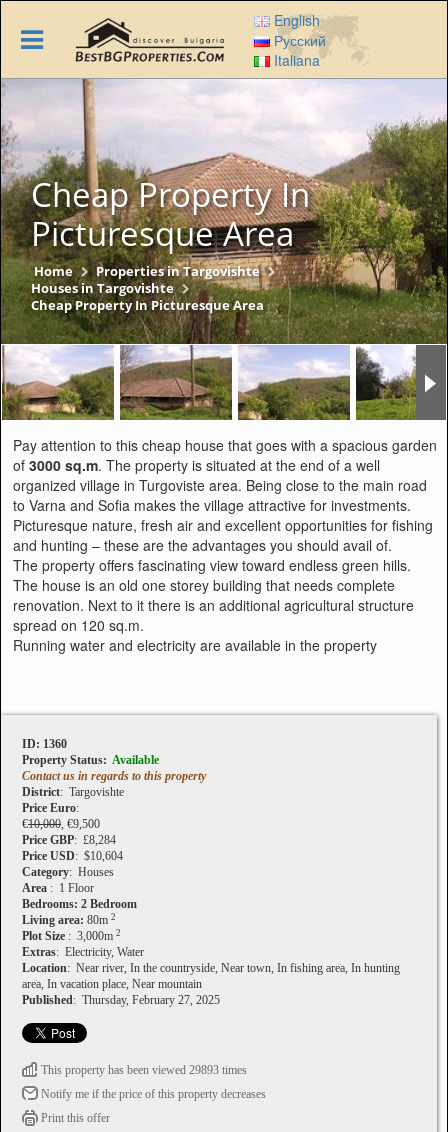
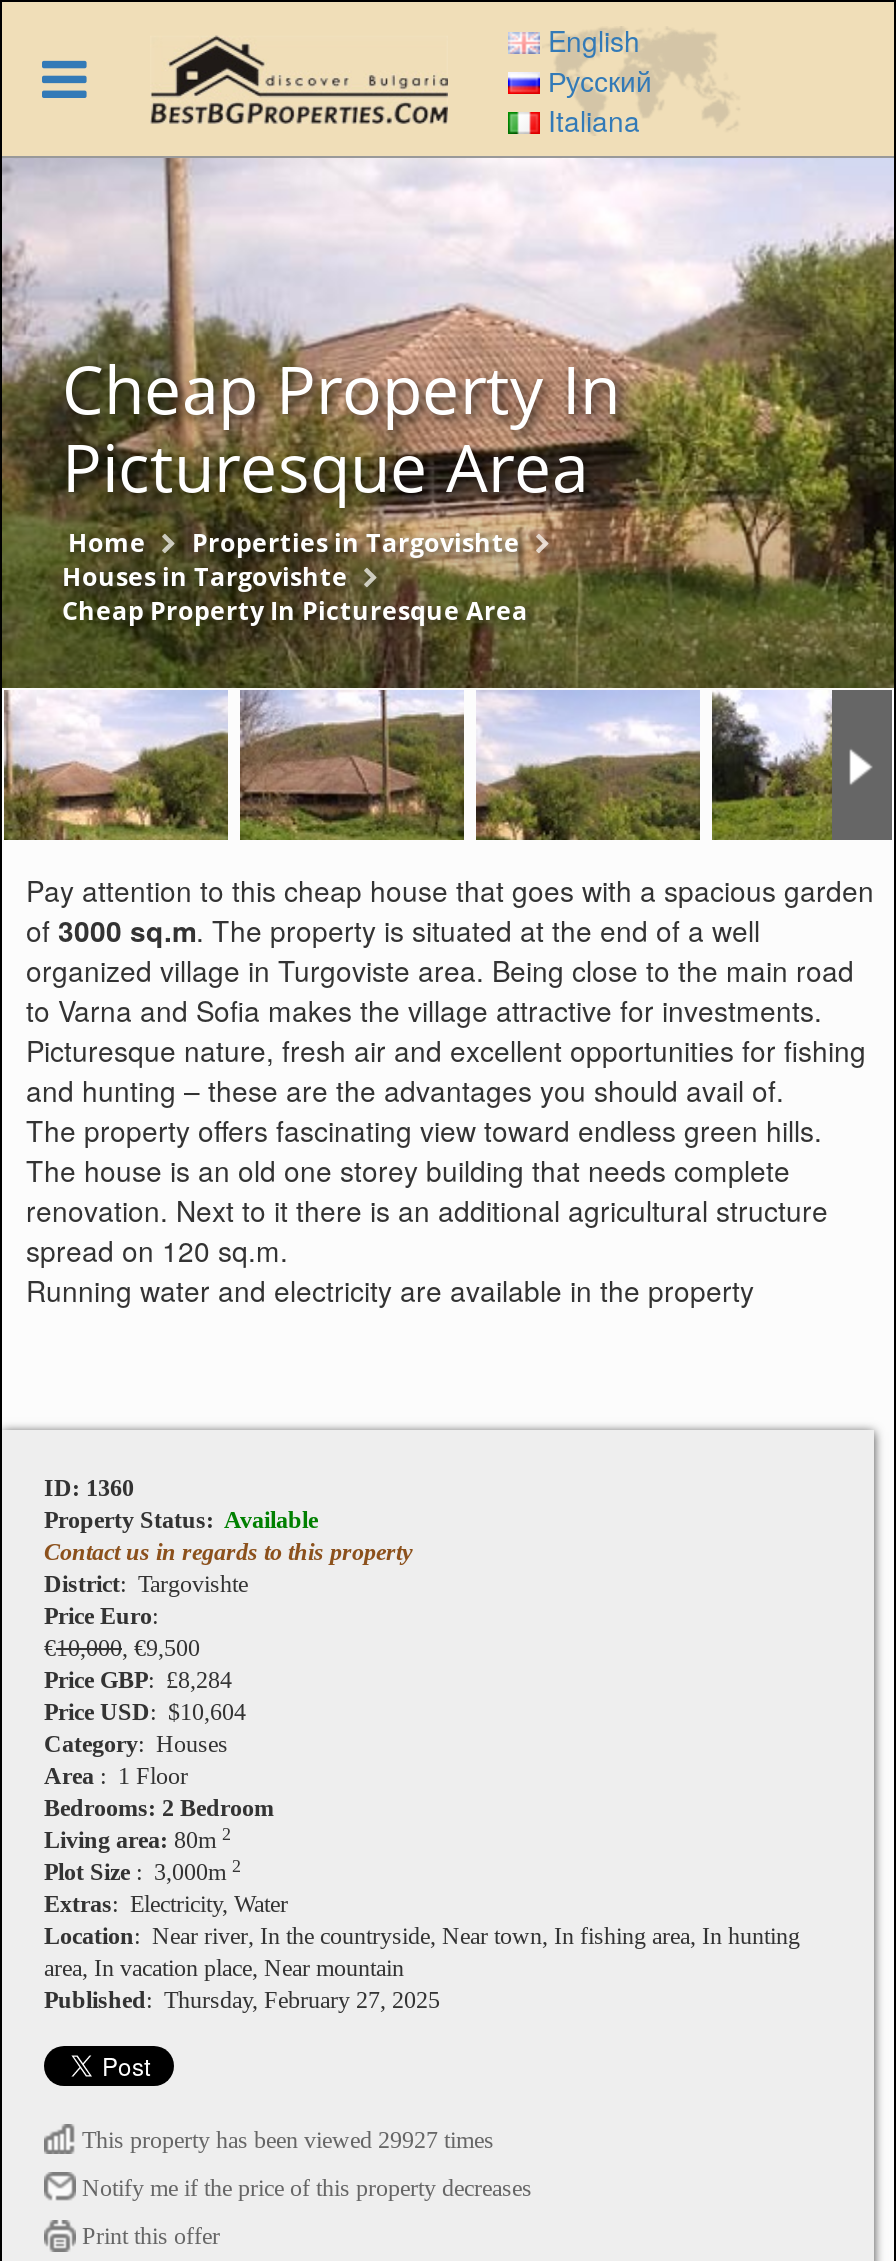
[38,1063,247,1077] This property has been viewed 29893 times -> [76,2126,494,2154] This property has been viewed 29927 times

